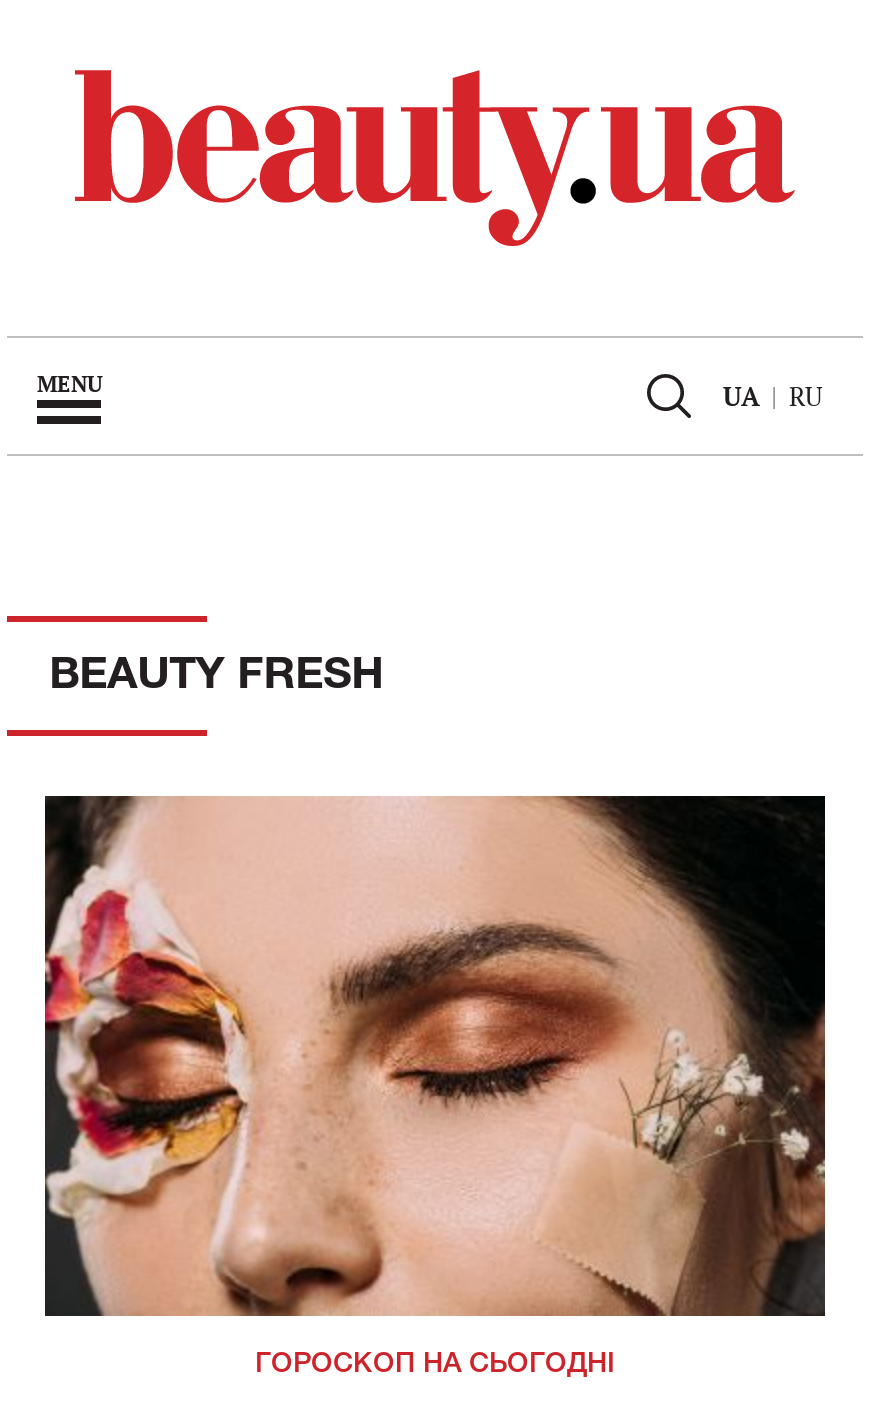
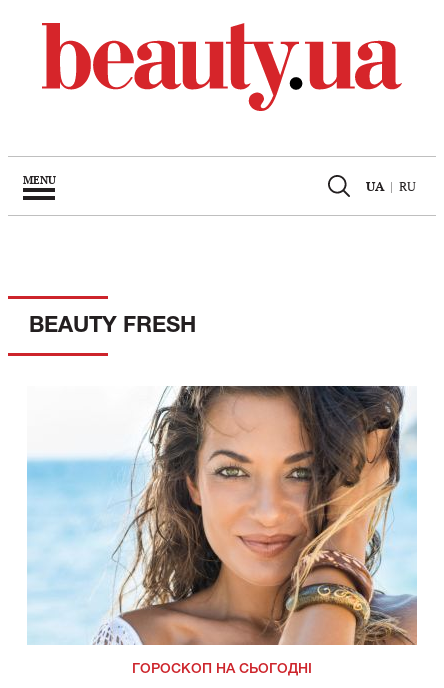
[43,794,827,1318] [image] -> [26,385,418,646] [image]

